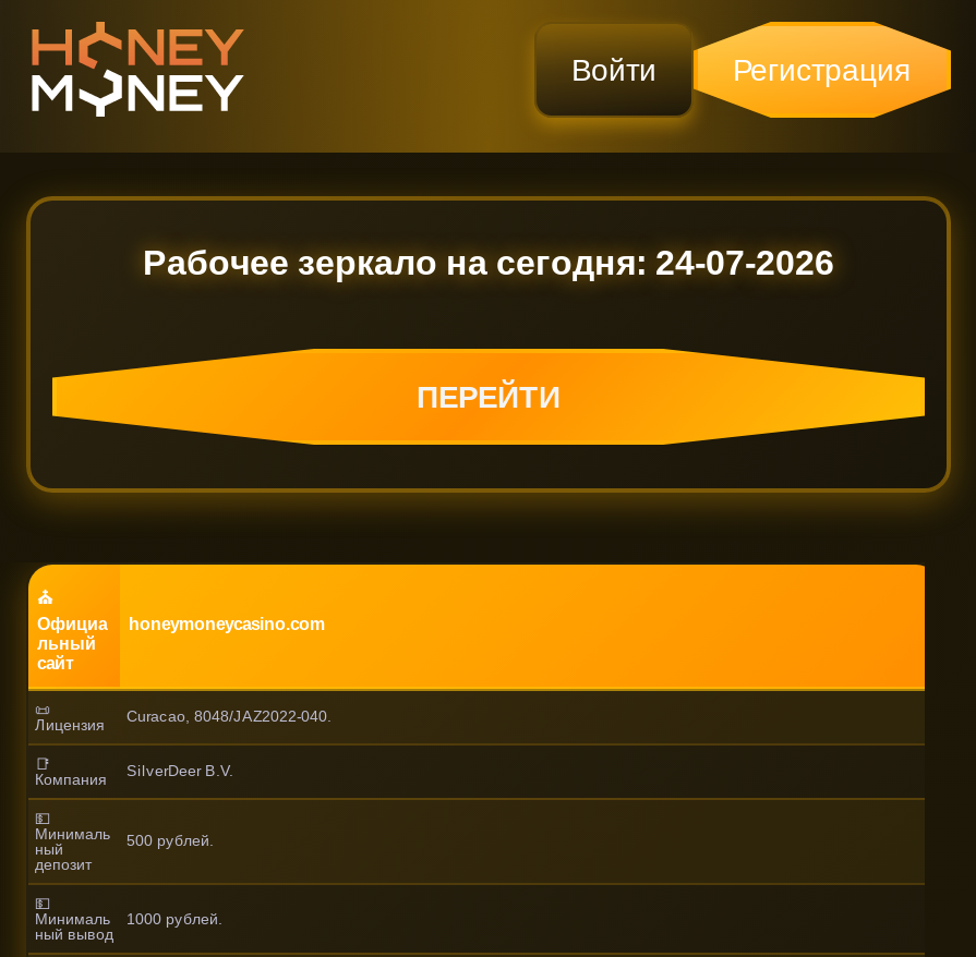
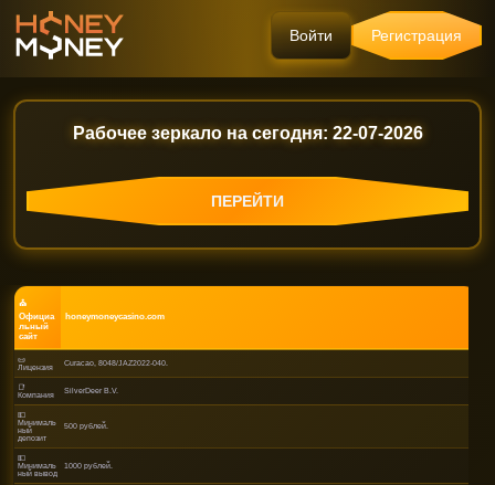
[143,244,834,281] Рабочее зеркало на сегодня: 24-07-2026 -> [72,124,423,143] Рабочее зеркало на сегодня: 22-07-2026

